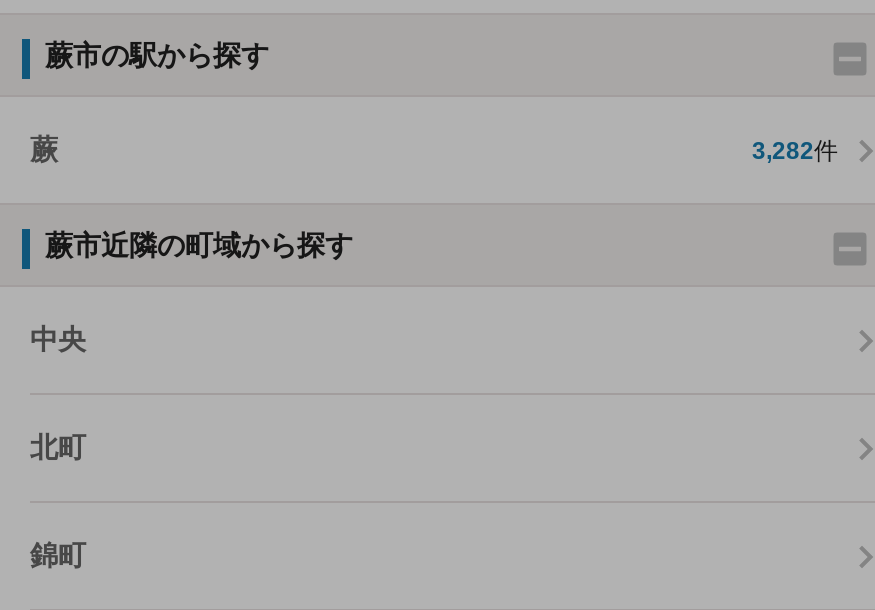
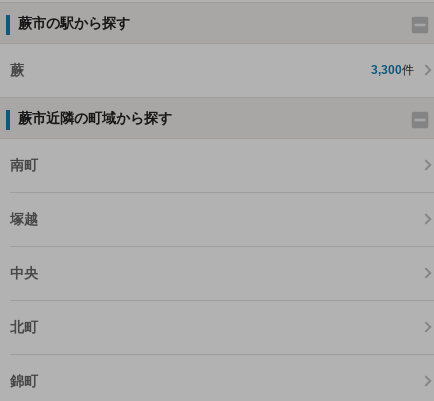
[752,136,838,164] 3,282件 -> [371,63,414,77] 3,300件
none -> [10,157,38,227] 南町 | 塚越

